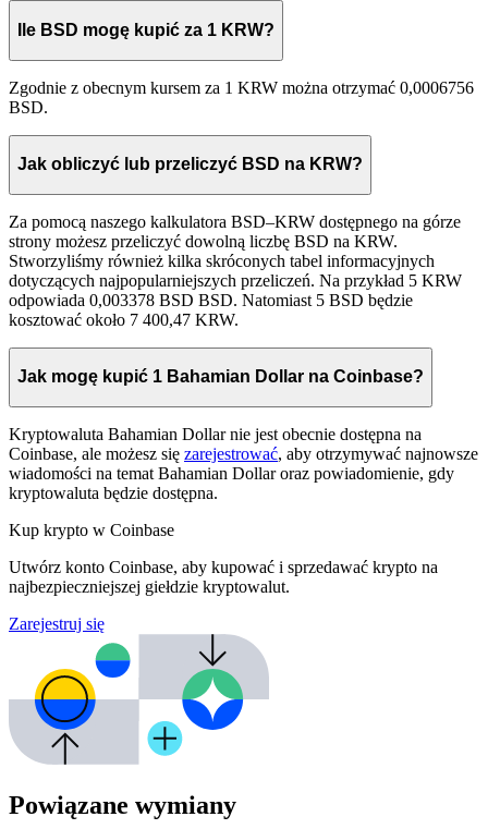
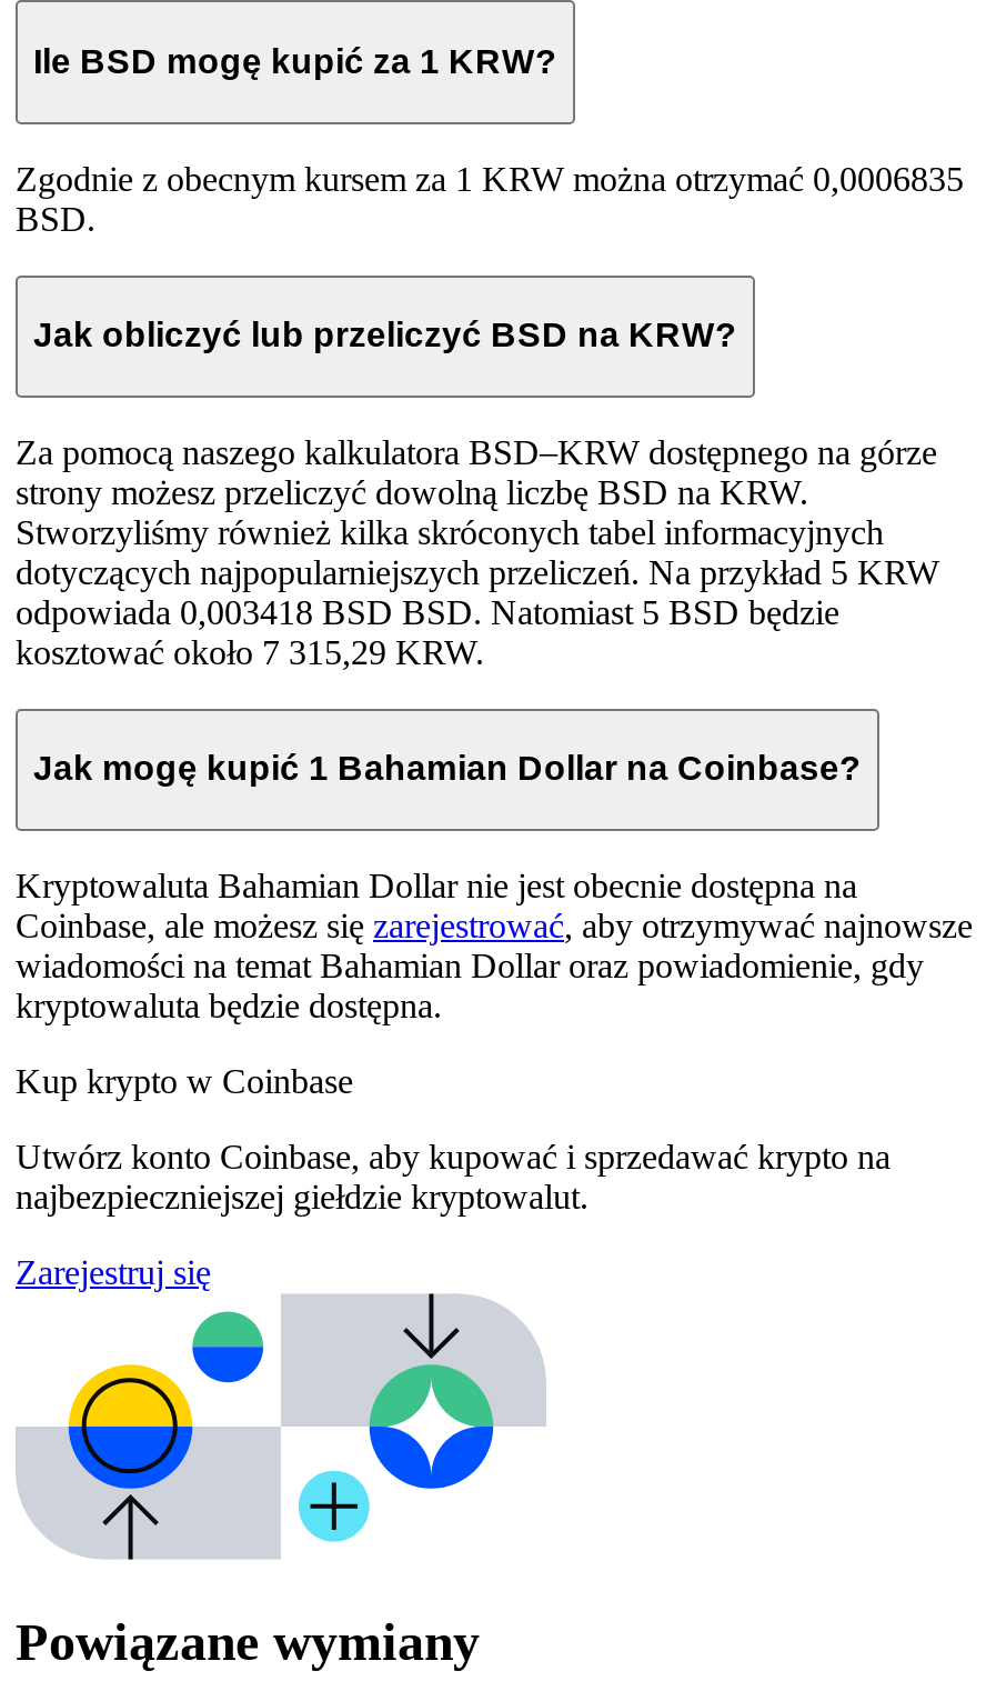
[9,78,474,97] Zgodnie z obecnym kursem za 1 KRW można otrzymać 0,0006756 -> [16,159,964,197] Zgodnie z obecnym kursem za 1 KRW można otrzymać 0,0006835
[9,291,413,309] odpowiada 0,003378 BSD BSD. Natomiast 5 BSD będzie -> [16,593,839,631] odpowiada 0,003418 BSD BSD. Natomiast 5 BSD będzie
[9,310,239,329] kosztować około 7 400,47 KRW. -> [16,633,484,671] kosztować około 7 315,29 KRW.

